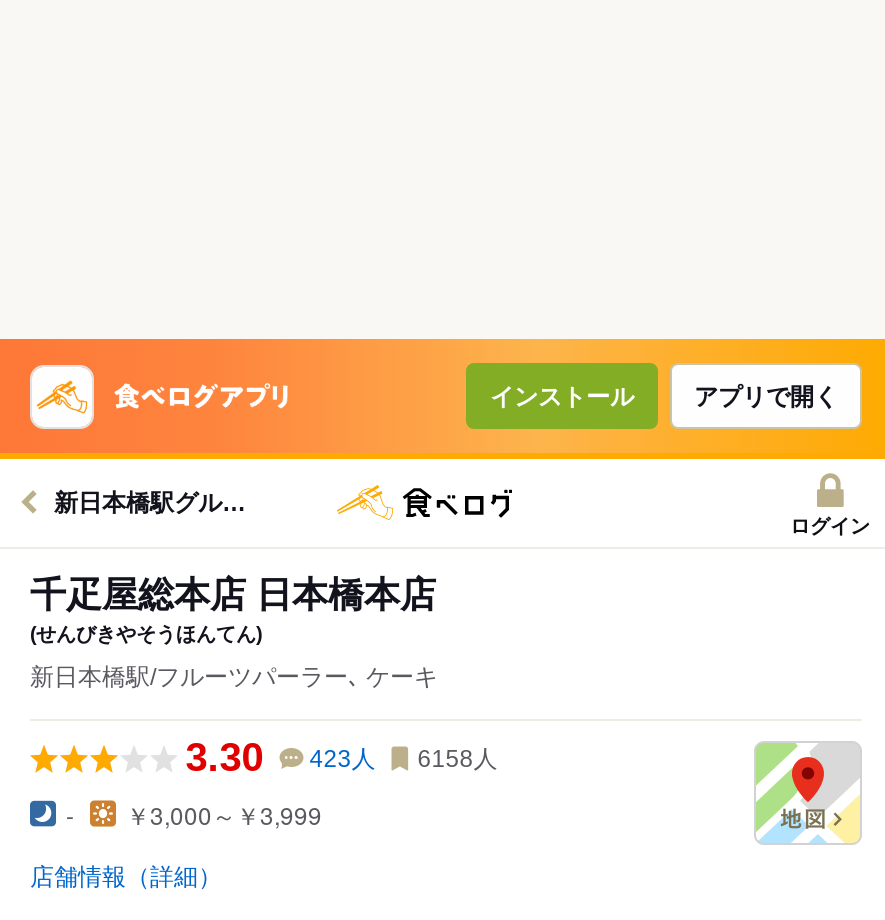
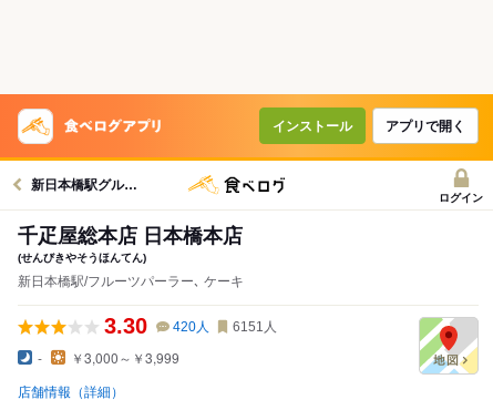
[310,745,376,773] 423人 -> [173,319,209,335] 420人
[418,745,498,773] 6158人 -> [232,319,277,335] 6151人

